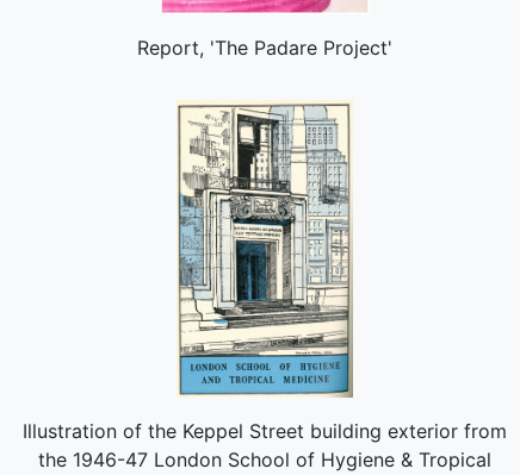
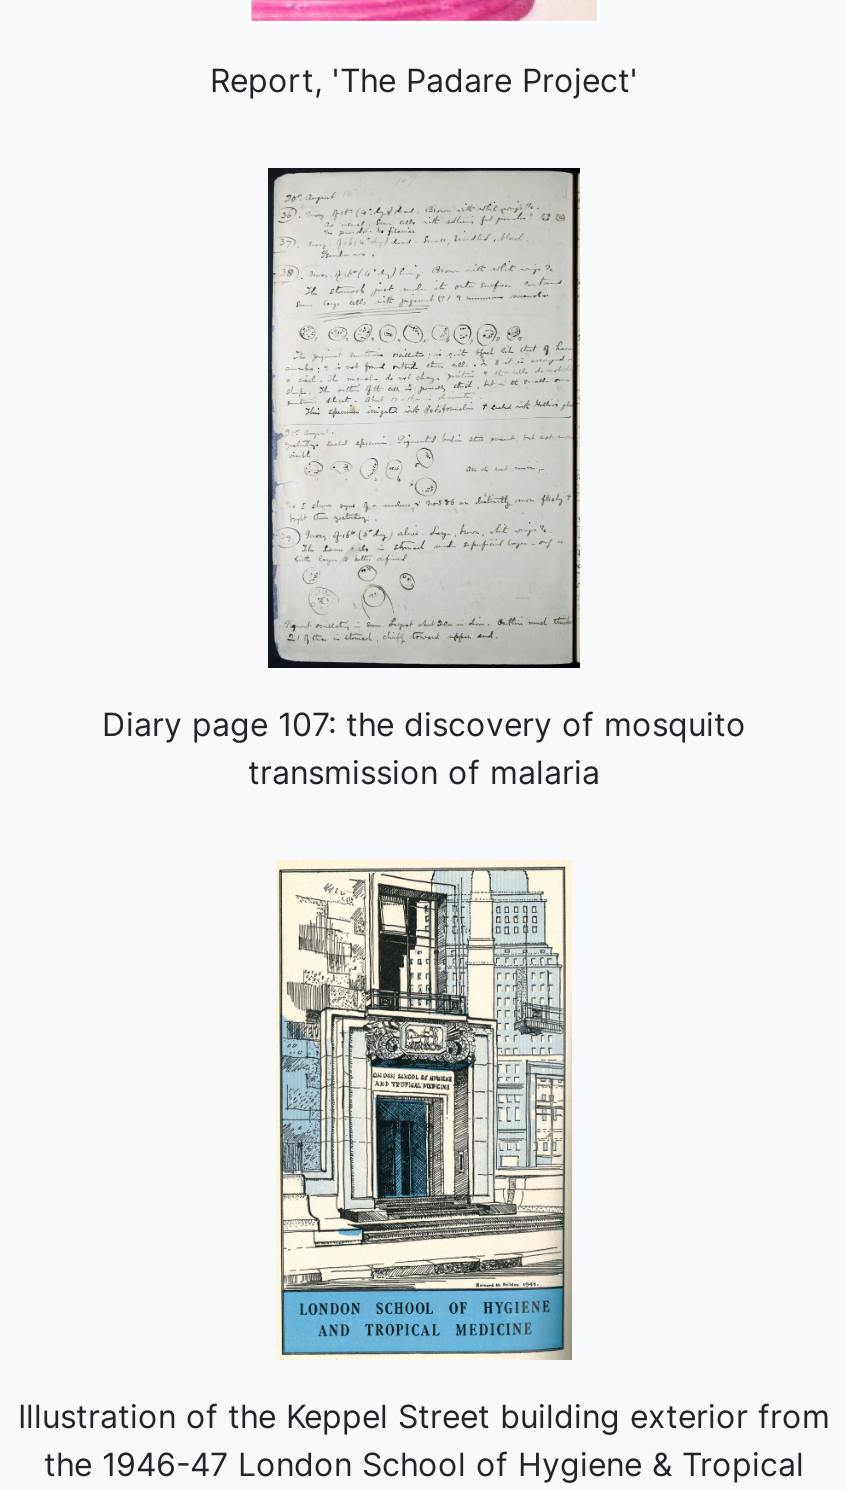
none -> [102,166,746,792] [image] | Diary page 107: the discovery of mosquito | transmission of malaria

